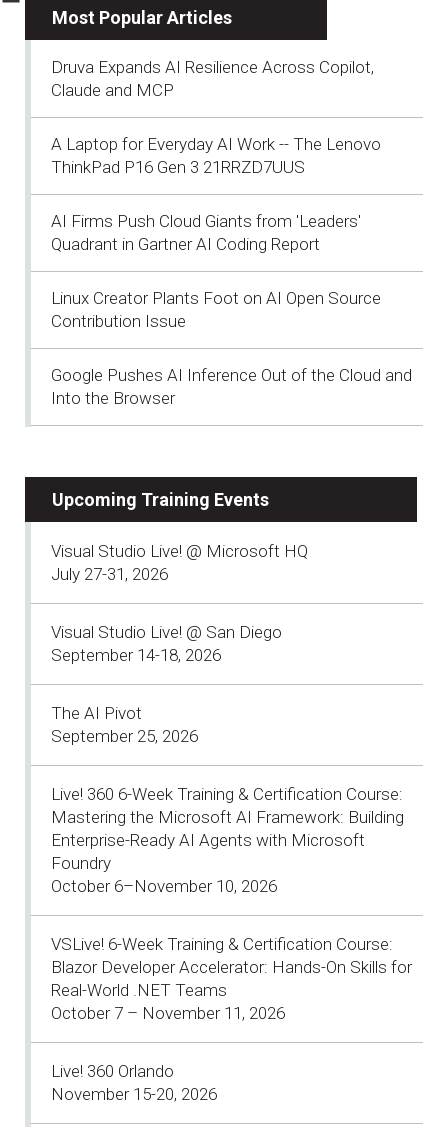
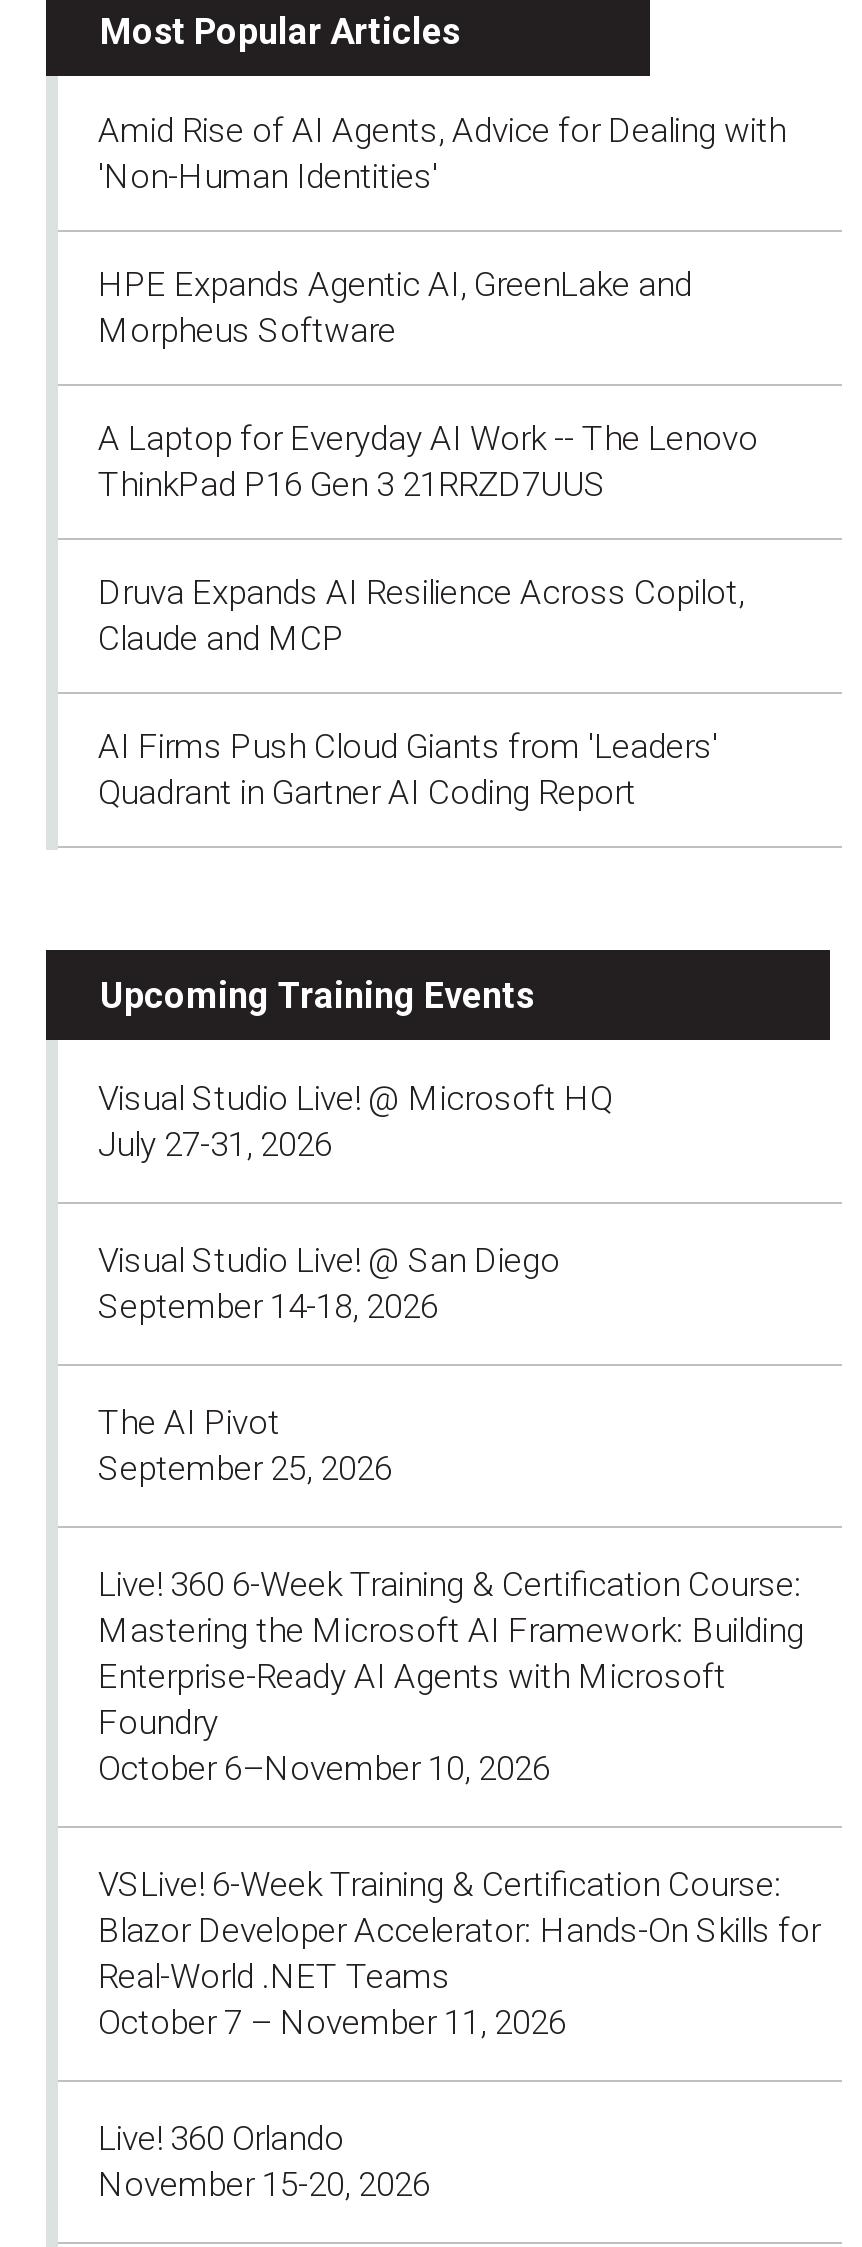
none -> [98,109,786,349] Amid Rise of AI Agents, Advice for Dealing with | 'Non-Human Identities' | HPE Expands Agentic AI, GreenLake and | Morpheus Software
moved [51,56,374,99] -> [98,571,744,657]: Druva Expands AI Resilience Across Copilot, | Claude and MCP
moved [51,133,381,176] -> [98,417,758,503]: A Laptop for Everyday AI Work -- The Lenovo | ThinkPad P16 Gen 3 21RRZD7UUS
moved [51,210,361,253] -> [98,725,718,811]: AI Firms Push Cloud Giants from 'Leaders' | Quadrant in Gartner AI Coding Report
[51,287,412,407] Linux Creator Plants Foot on AI Open Source | Contribution Issue | Google Pushes AI Inference Out of the Cloud and | Into the Browser -> none

